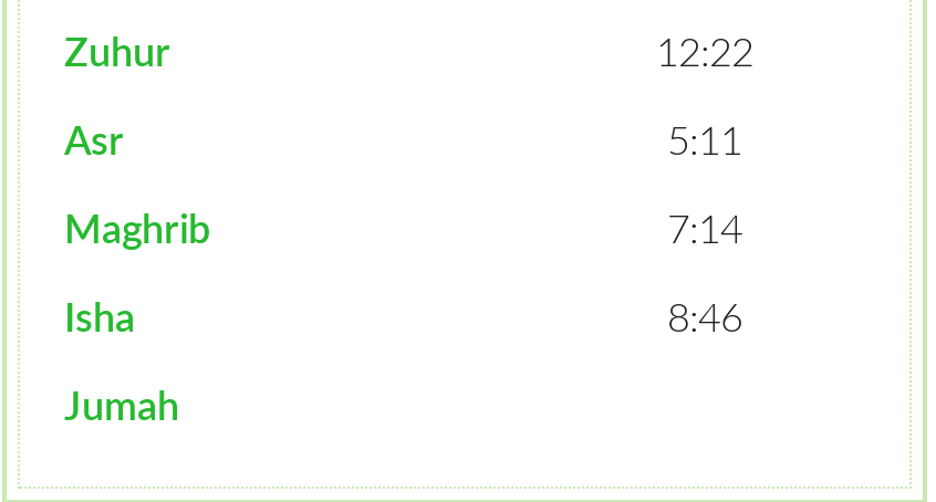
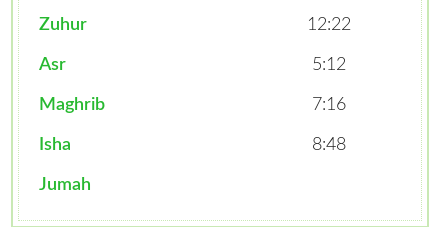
[667,124,742,164] 5:11 -> [311,56,345,74] 5:12
[667,212,742,252] 7:14 -> [311,96,345,114] 7:16
[667,301,742,341] 8:46 -> [311,136,345,154] 8:48

